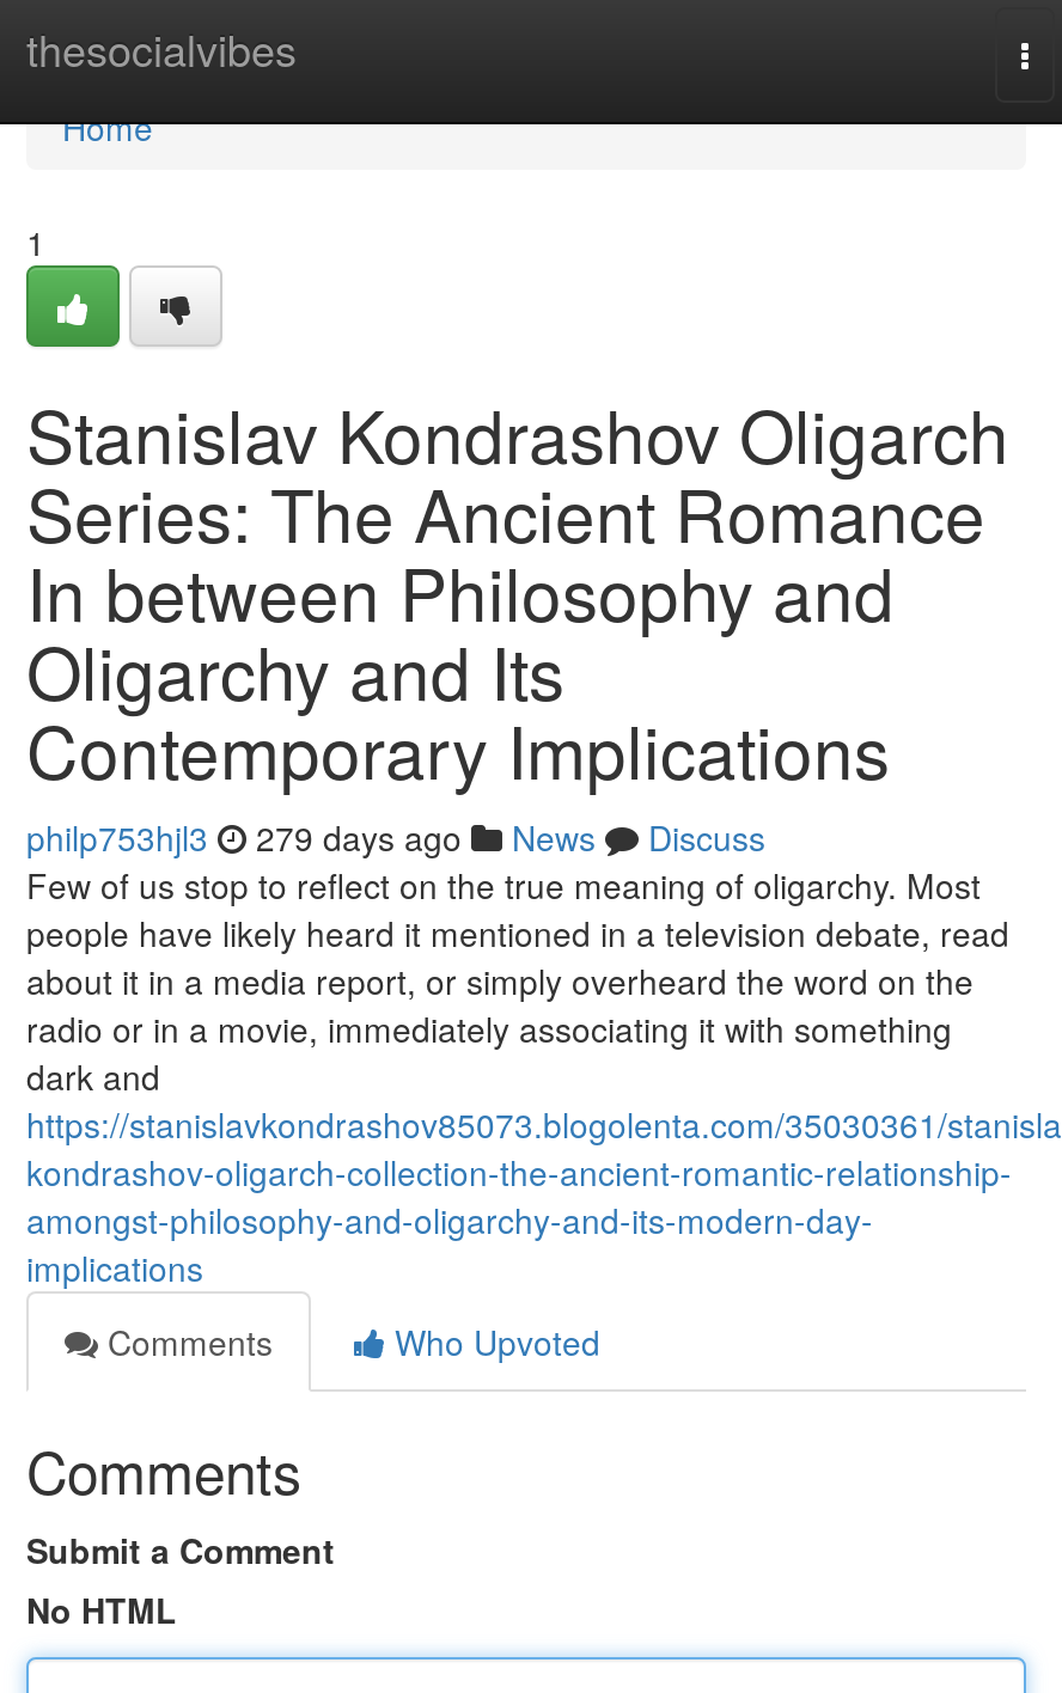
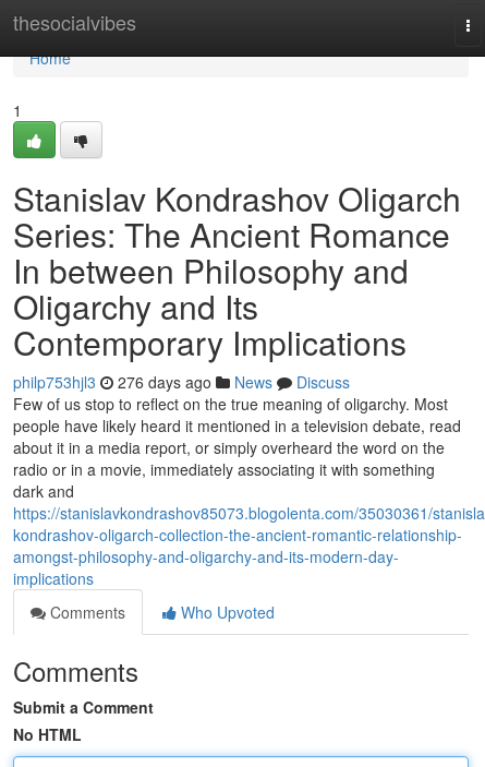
[26,813,765,861] philp753hjl3 279 days ago News Discuss -> [13,371,350,393] philp753hjl3 276 days ago News Discuss

